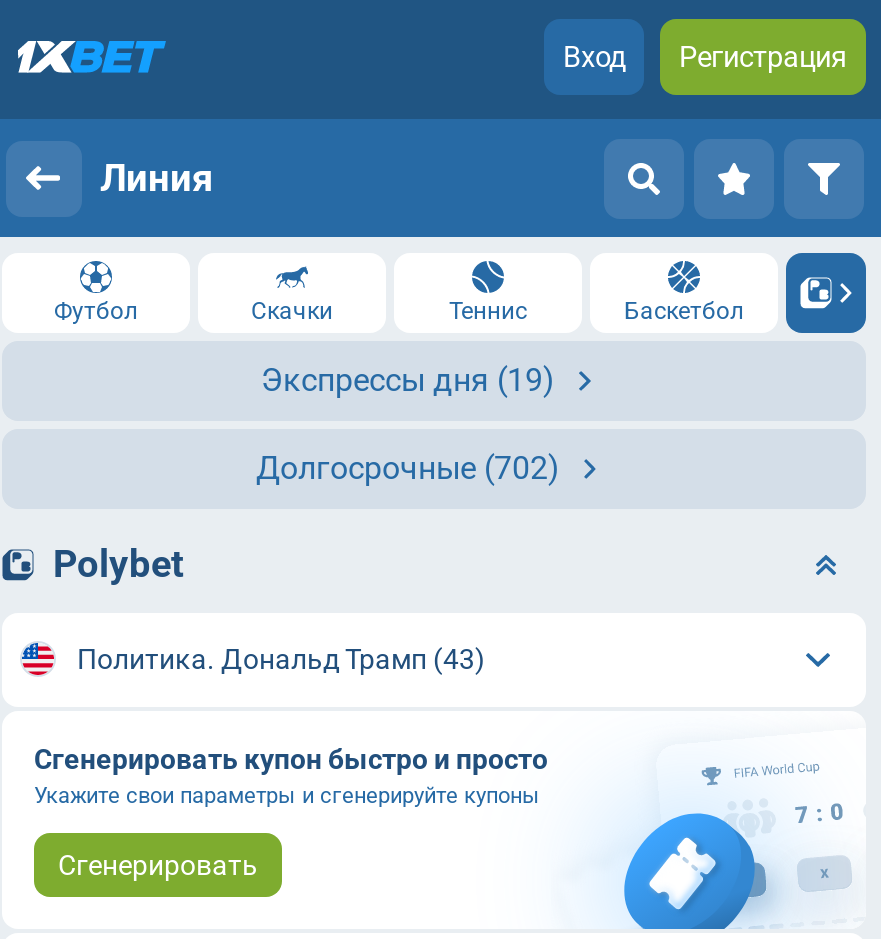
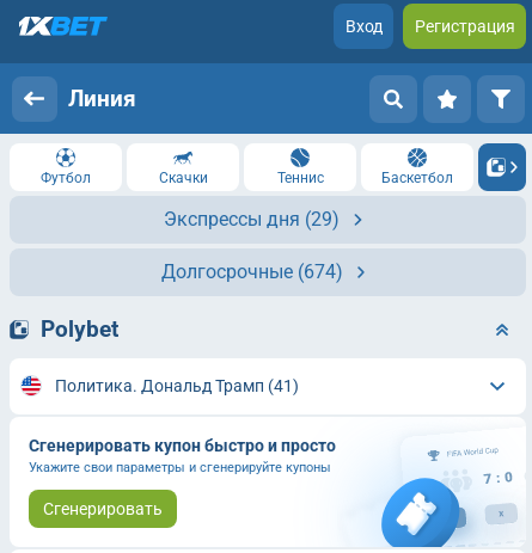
[261,361,555,399] Экспрессы дня (19) -> [164,208,340,231] Экспрессы дня (29)
[256,449,560,487] Долгосрочные (702) -> [161,260,343,283] Долгосрочные (674)
[77,643,485,675] Политика. Дональд Трамп (43) -> [54,376,298,396] Политика. Дональд Трамп (41)

